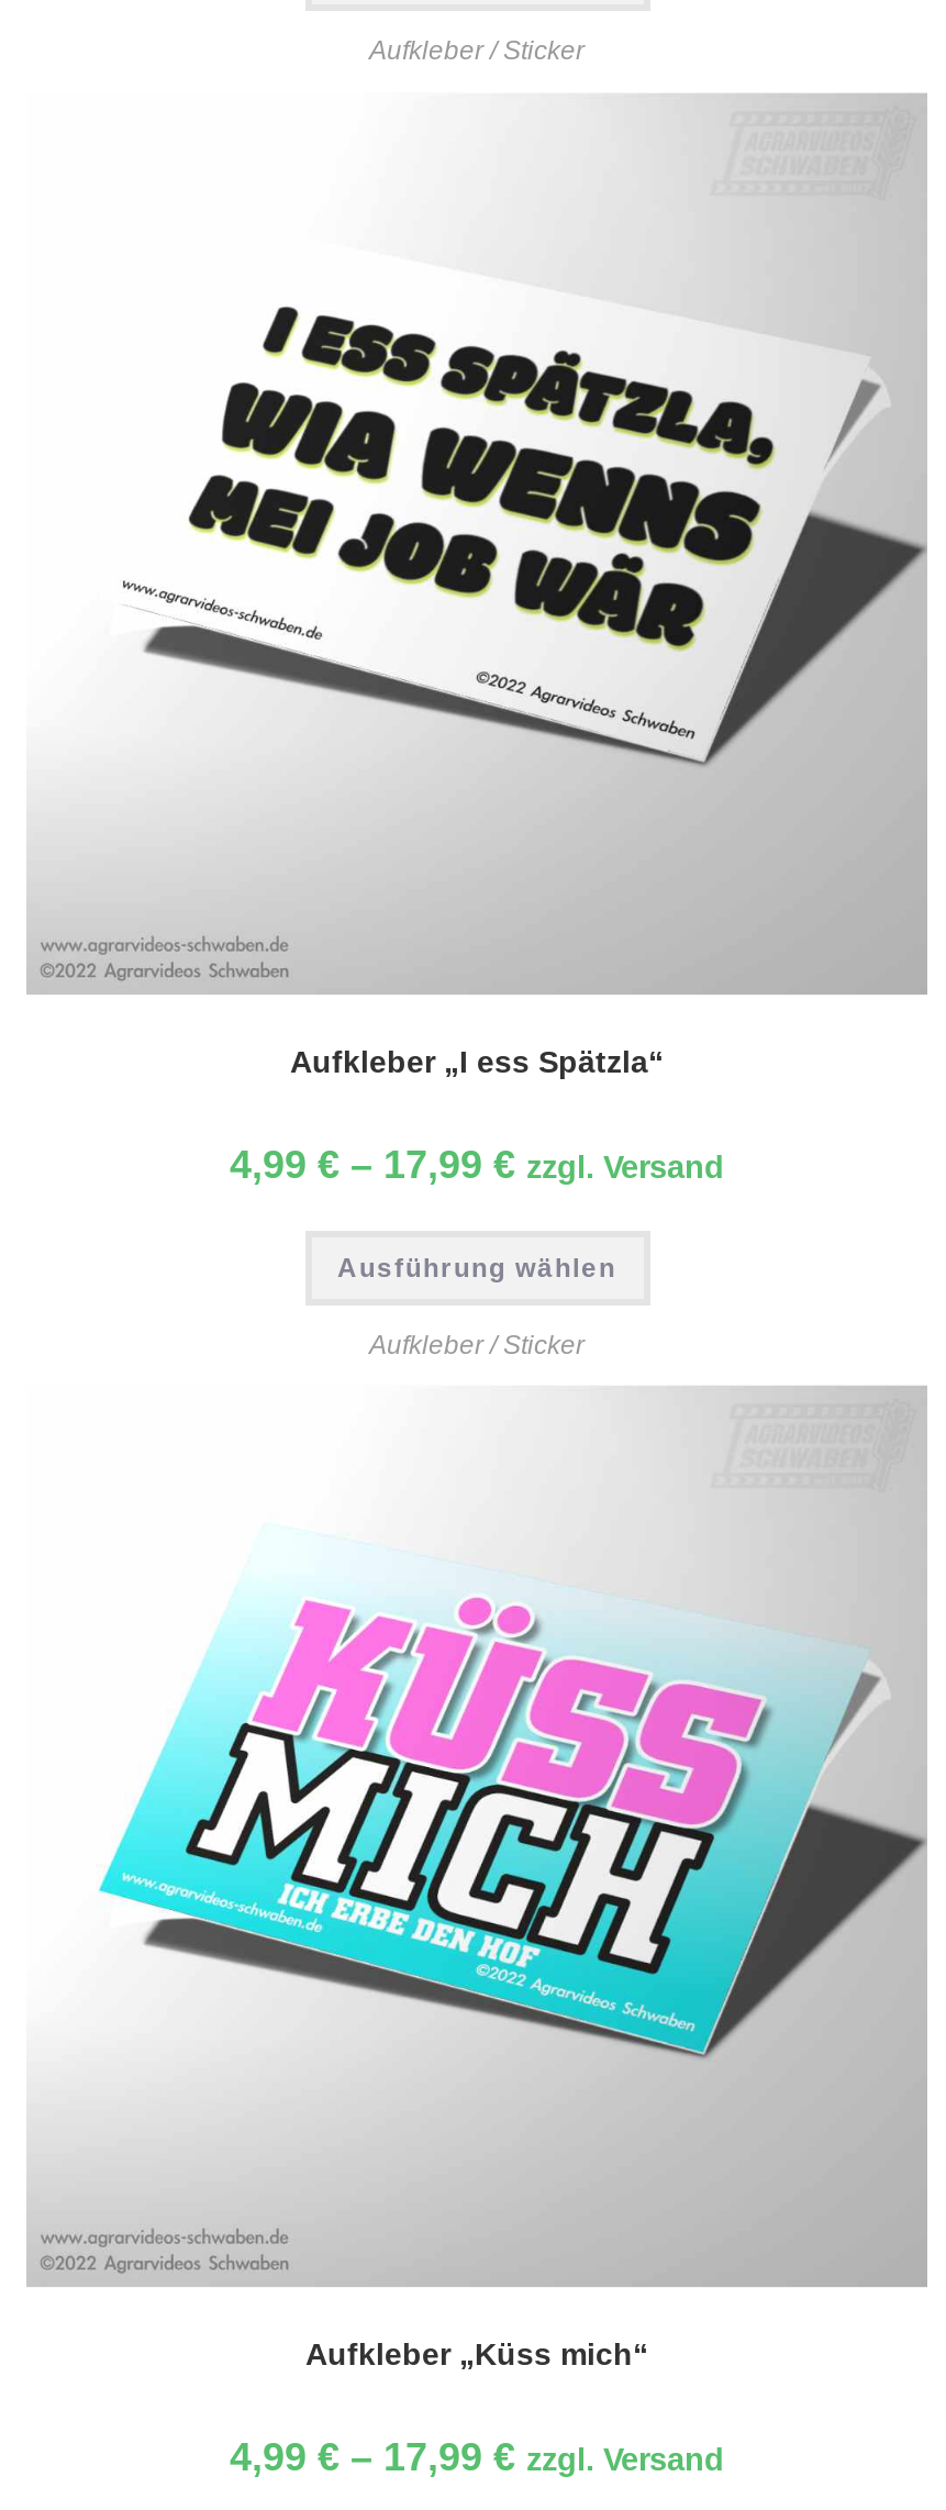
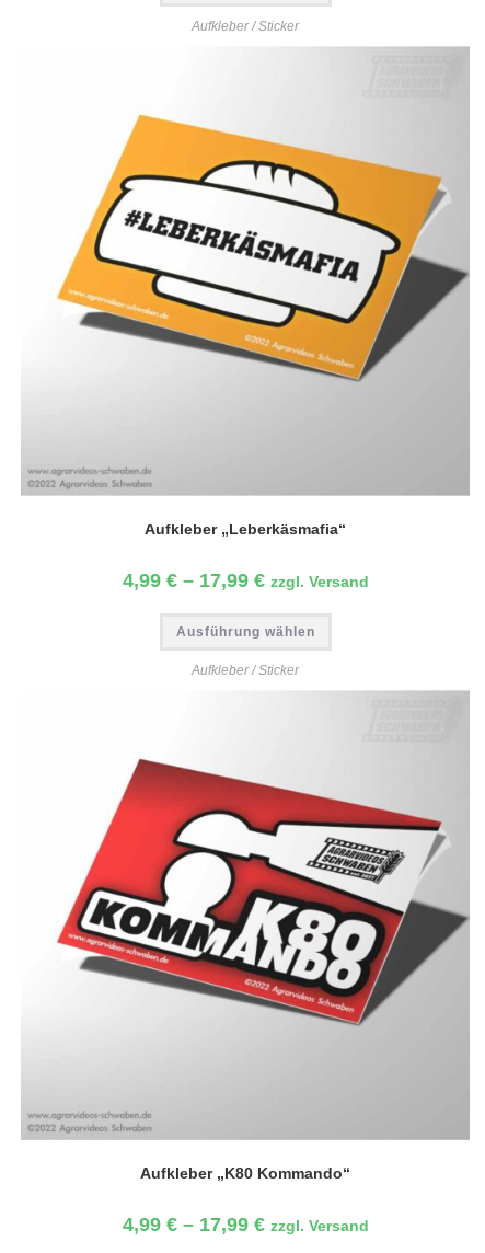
[101,227,870,762] [image] -> [56,113,442,380] [image]
[290,1044,664,1079] Aufkleber „I ess Spätzla“ -> [145,520,346,538] Aufkleber „Leberkäsmafia“
[99,1524,870,2054] [image] -> [57,758,442,1023] [image]
[305,2337,648,2372] Aufkleber „Küss mich“ -> [140,1164,350,1182] Aufkleber „K80 Kommando“

